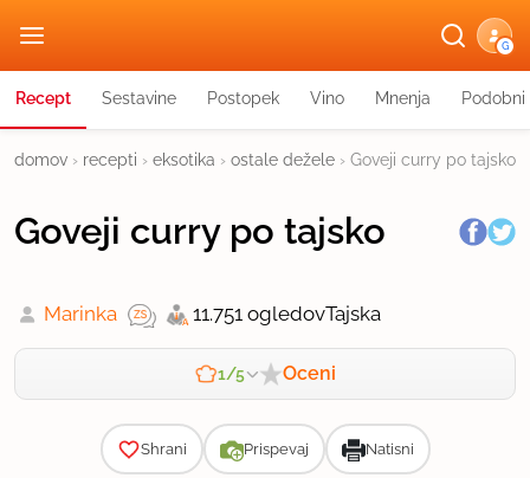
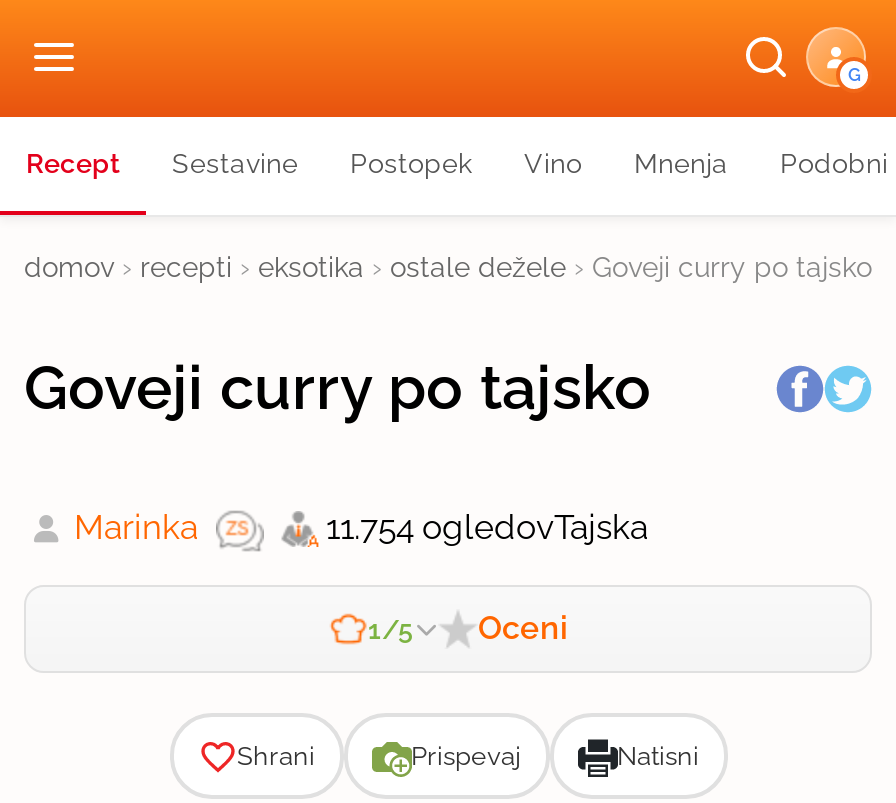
[193,302,381,325] 11.751 ogledovTajska -> [326,507,648,547] 11.754 ogledovTajska

